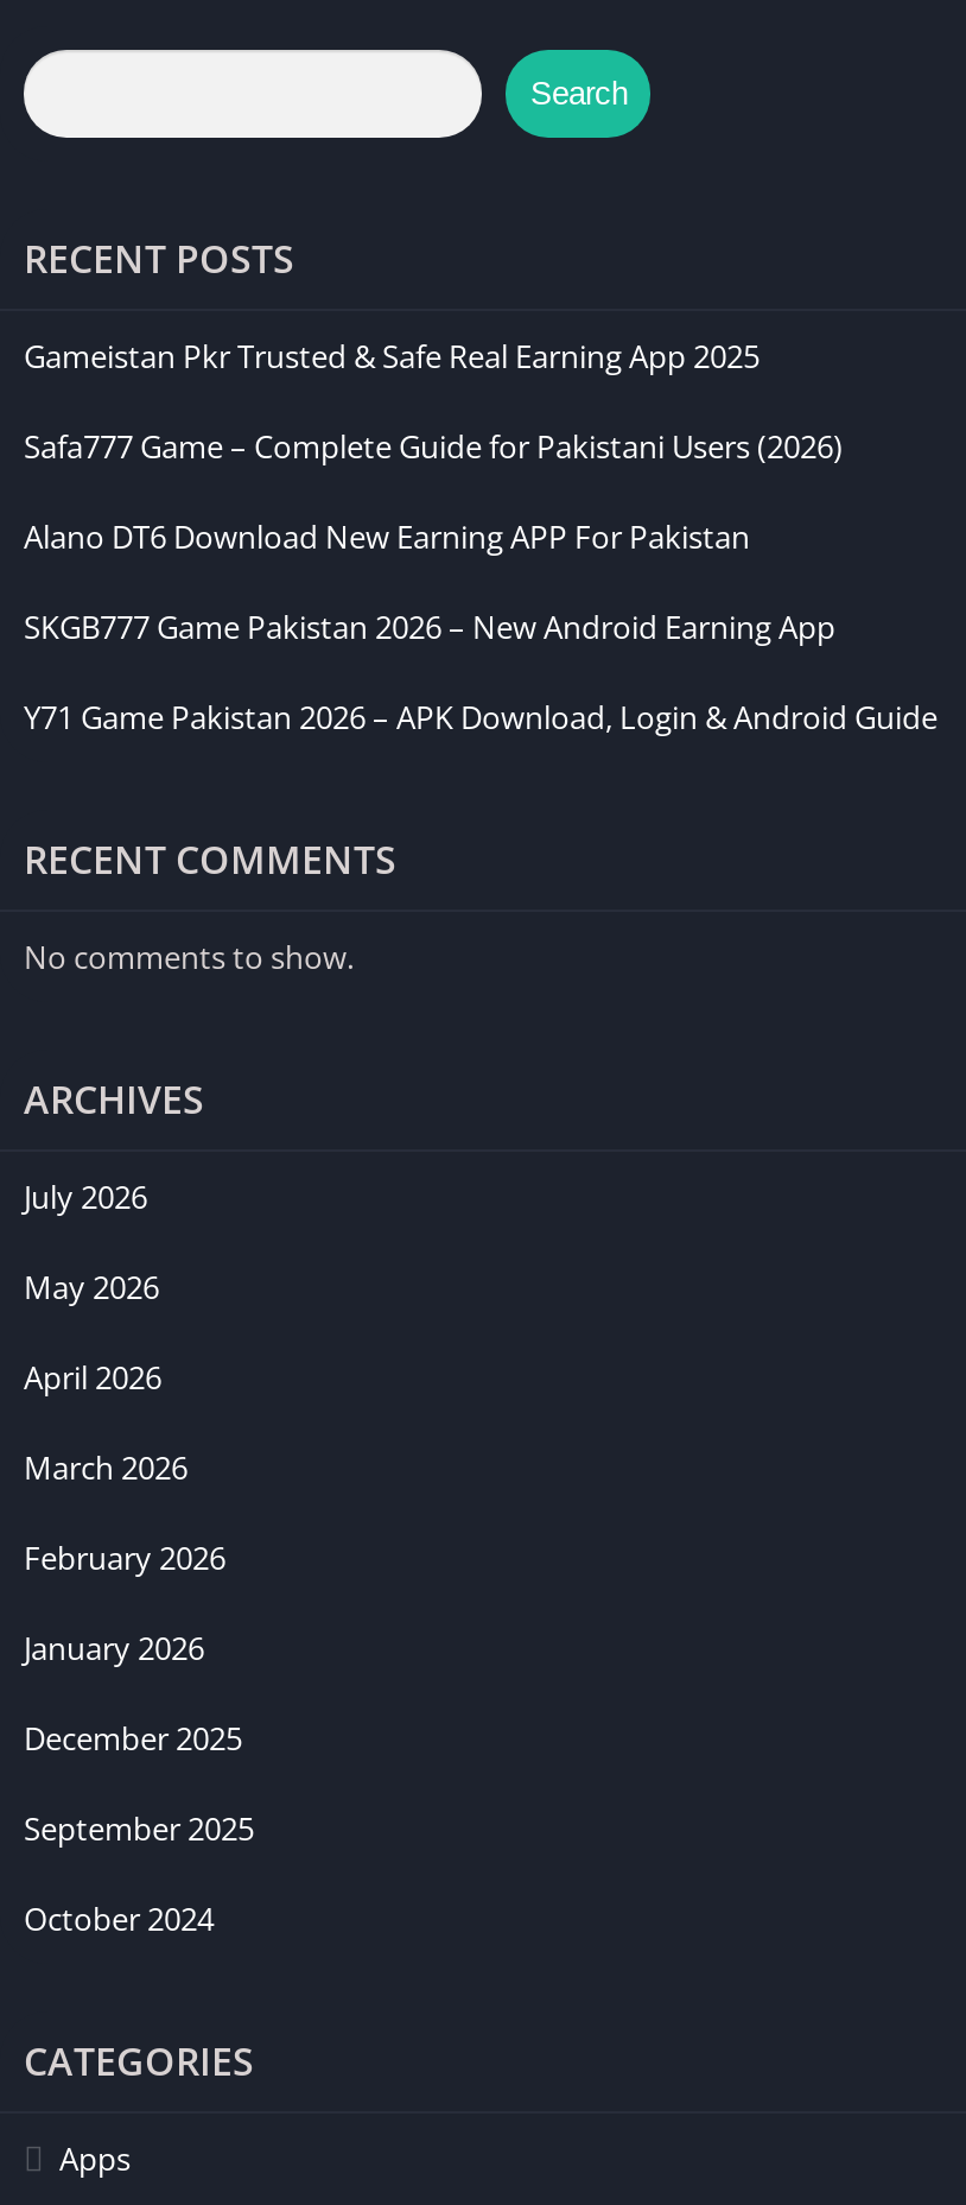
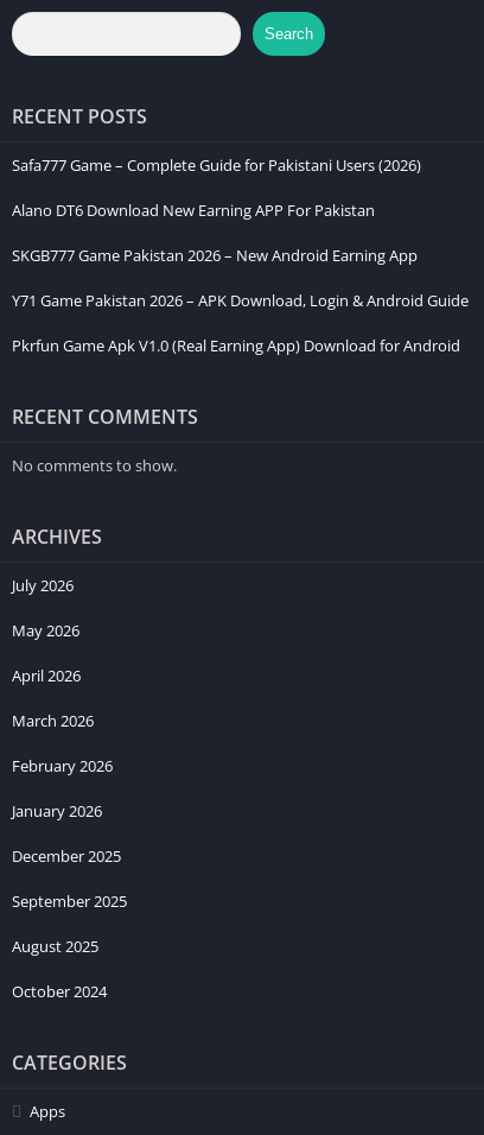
[24,335,760,378] Gameistan Pkr Trusted & Safe Real Earning App 2025 -> none
moved [24,425,938,739] -> [12,154,469,311]: Safa777 Game – Complete Guide for Pakistani Users (2026) | Alano DT6 Download New Earning APP For Pakistan | SKGB777 Game Pakistan 2026 – New Android Earning App | Y71 Game Pakistan 2026 – APK Download, Login & Android Guide
none -> [12,335,460,356] Pkrfun Game Apk V1.0 (Real Earning App) Download for Android
none -> [12,936,98,957] August 2025

